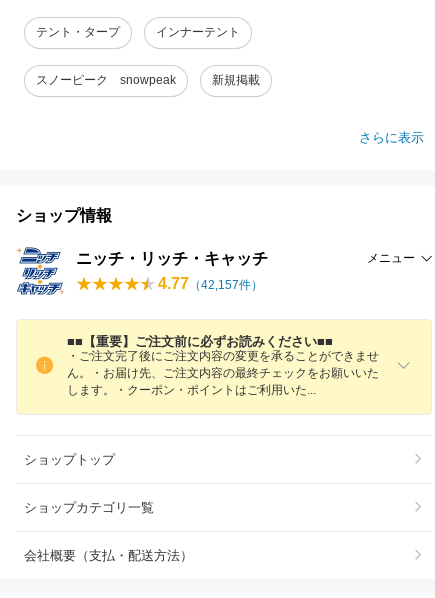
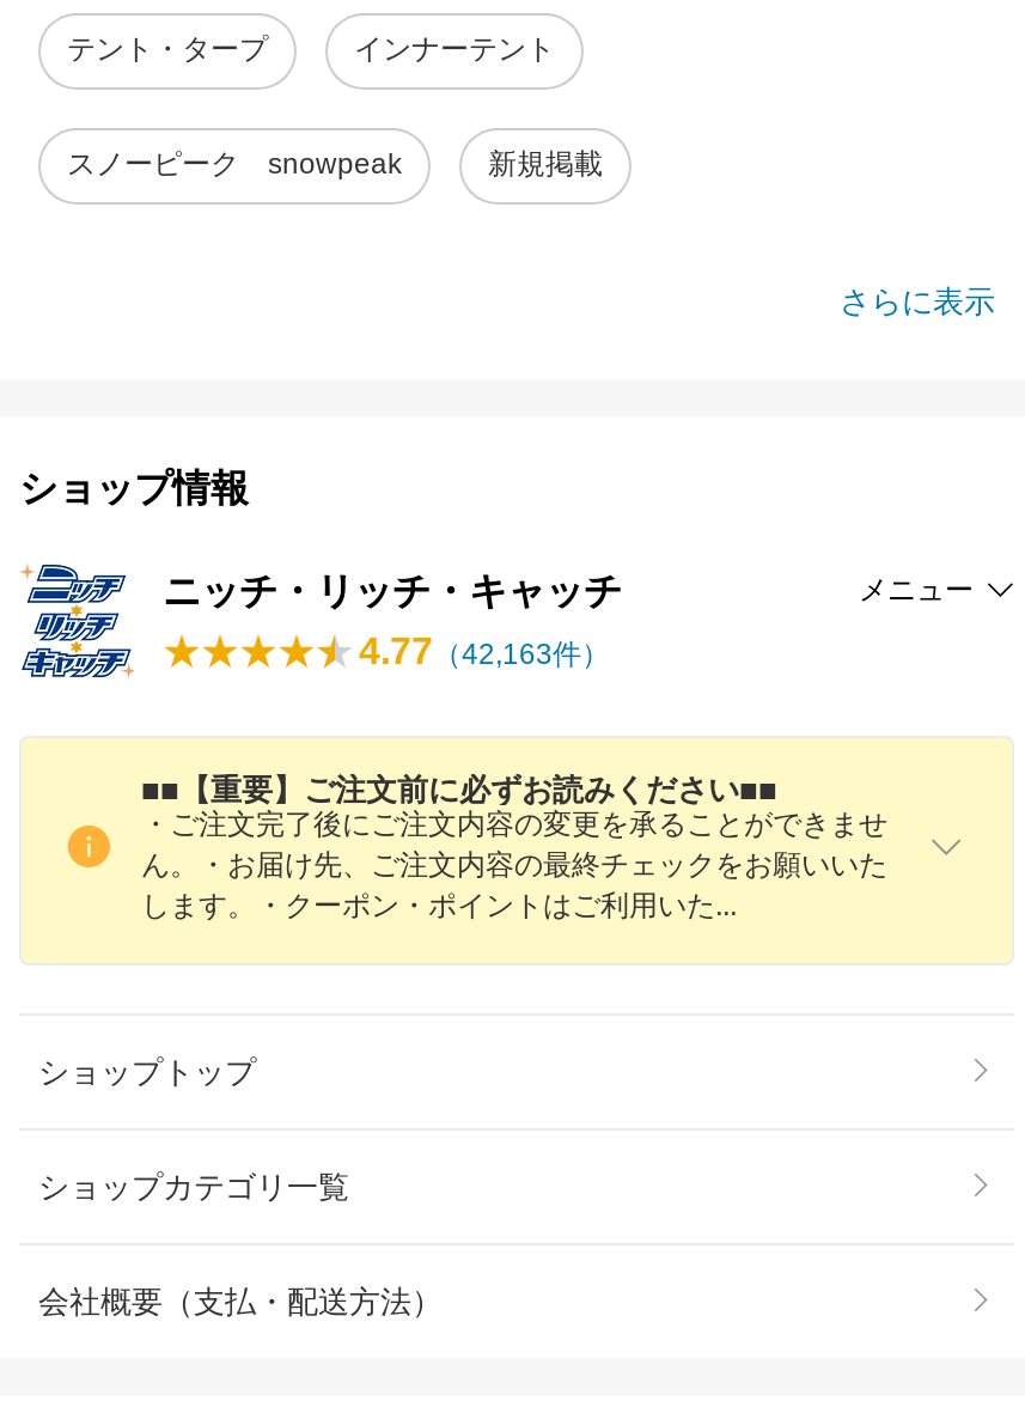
[158,275,263,292] 4.77（42,157件） -> [359,630,610,670] 4.77（42,163件）

